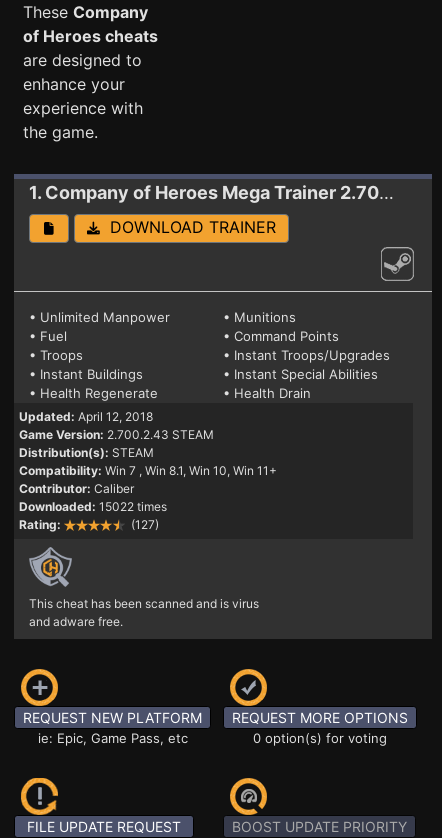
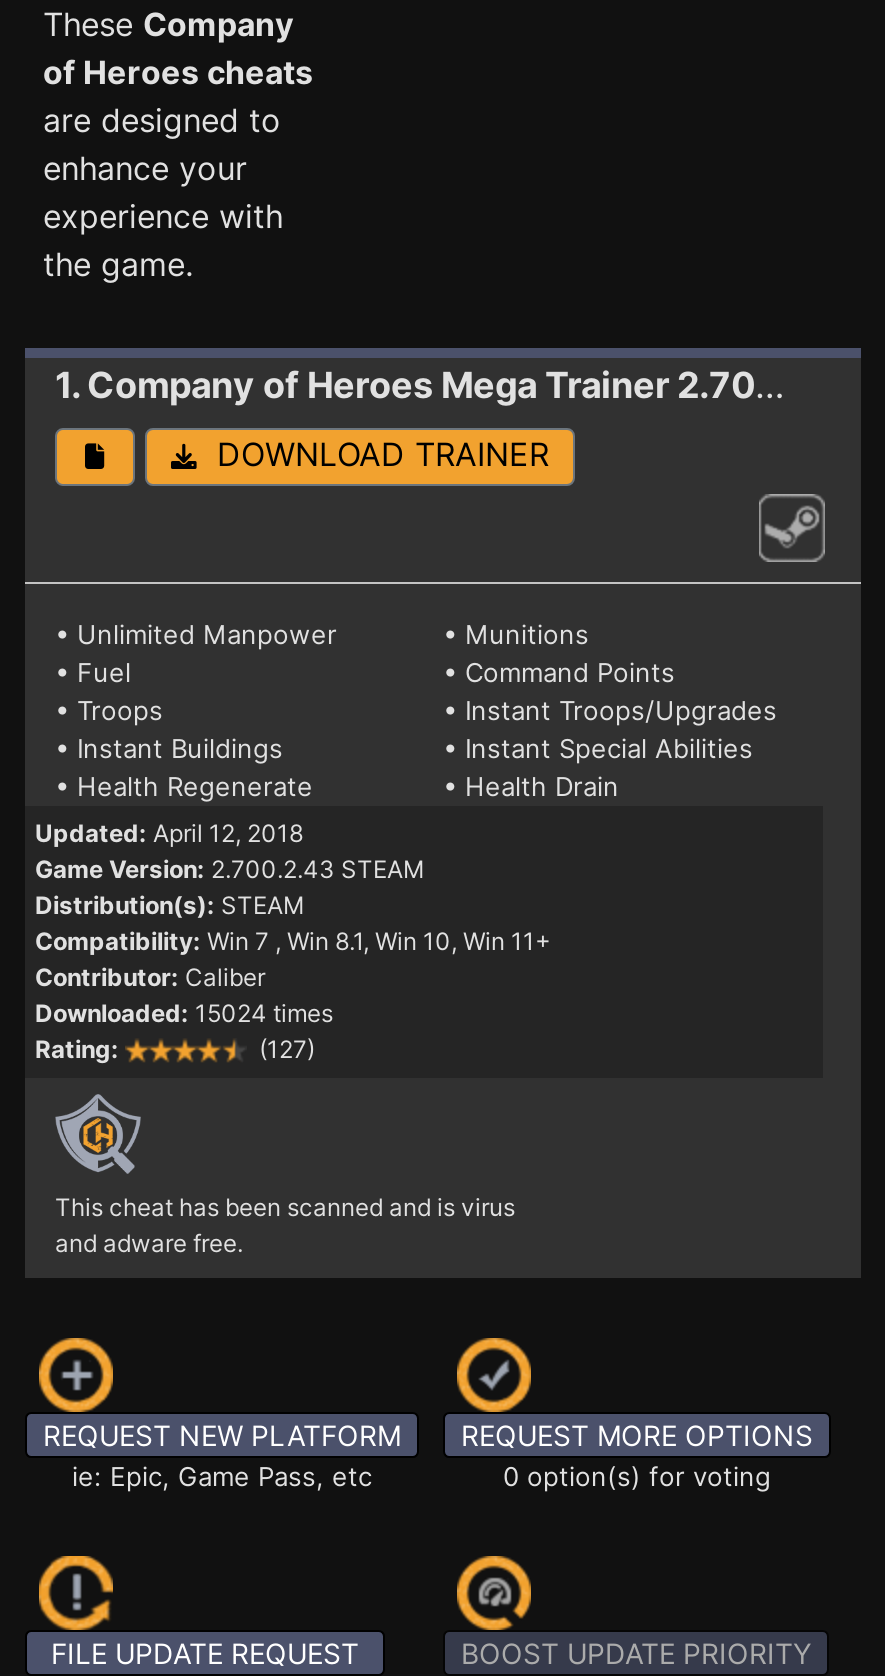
[19,499,167,514] Downloaded: 15022 times -> [35,998,333,1028] Downloaded: 15024 times

